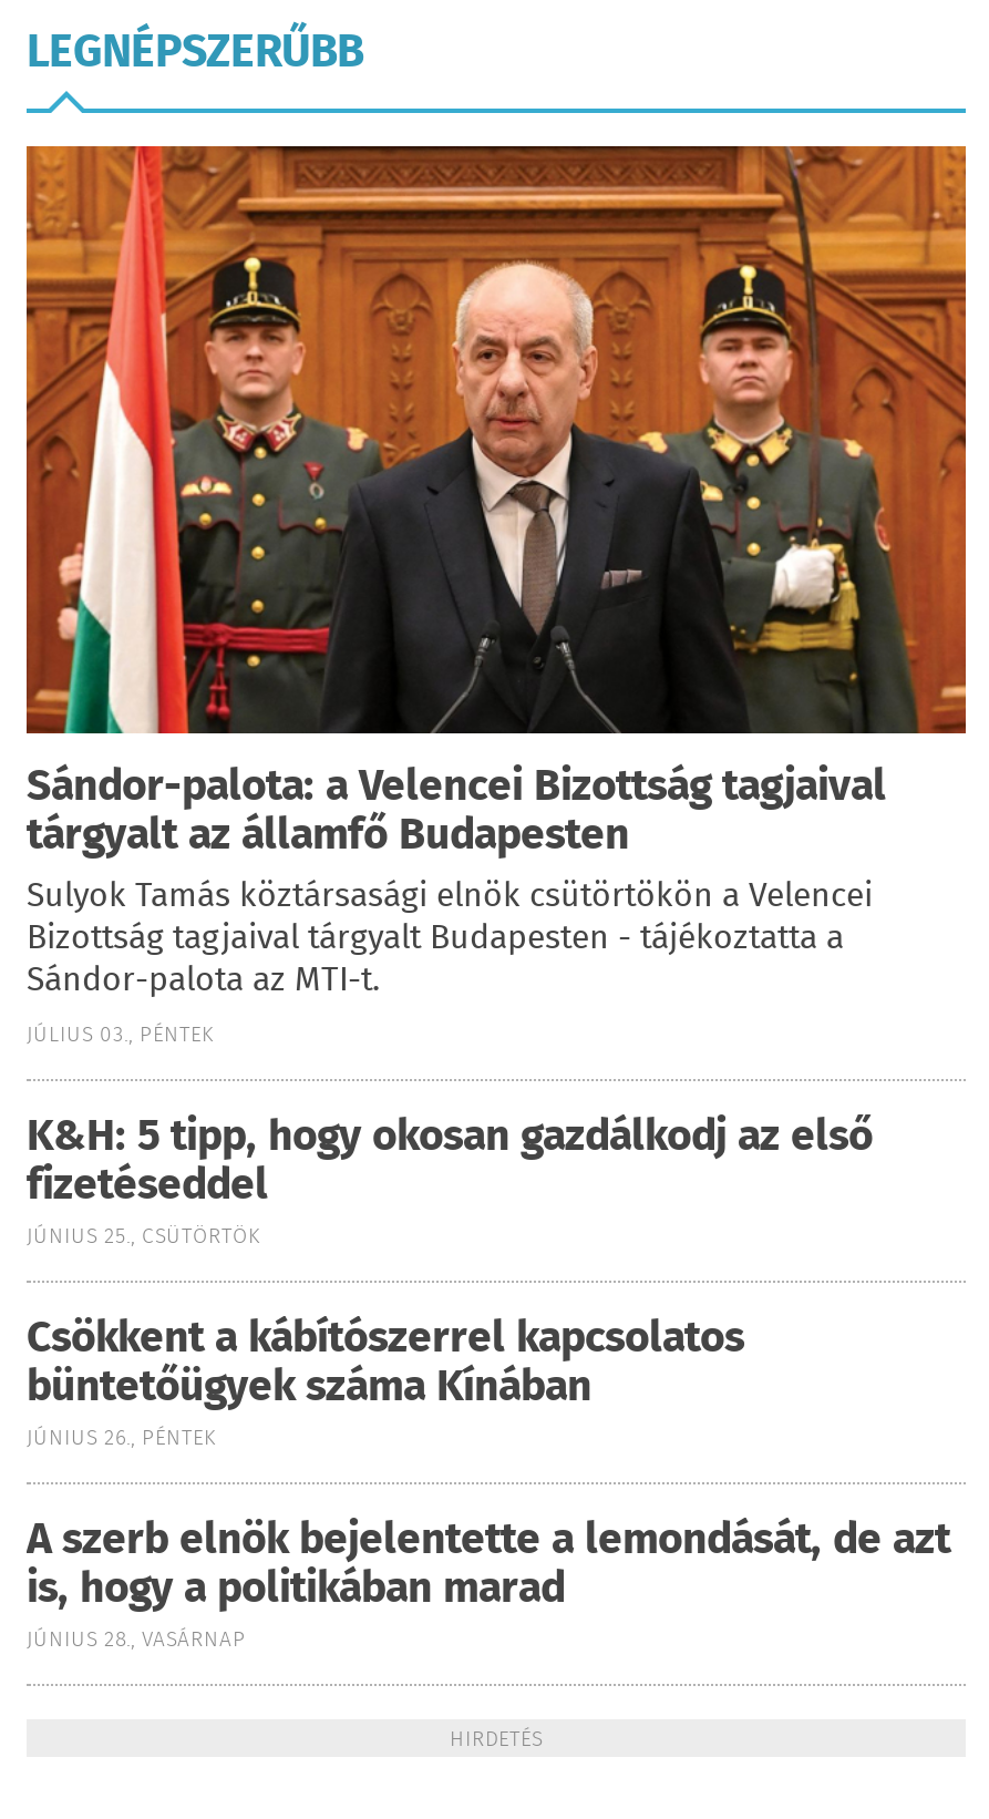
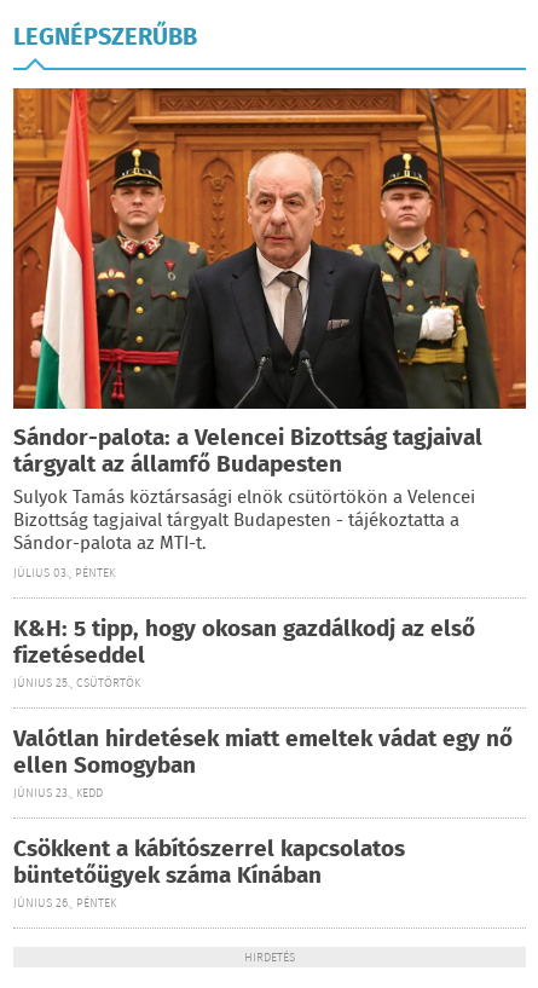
none -> [13,722,513,803] Valótlan hirdetések miatt emeltek vádat egy nő | ellen Somogyban | JÚNIUS 23., KEDD
moved [27,1307,744,1456] -> [13,832,405,913]: Csökkent a kábítószerrel kapcsolatos | büntetőügyek száma Kínában | JÚNIUS 26., PÉNTEK
[27,1509,950,1657] A szerb elnök bejelentette a lemondását, de azt | is, hogy a politikában marad | JÚNIUS 28., VASÁRNAP -> none

